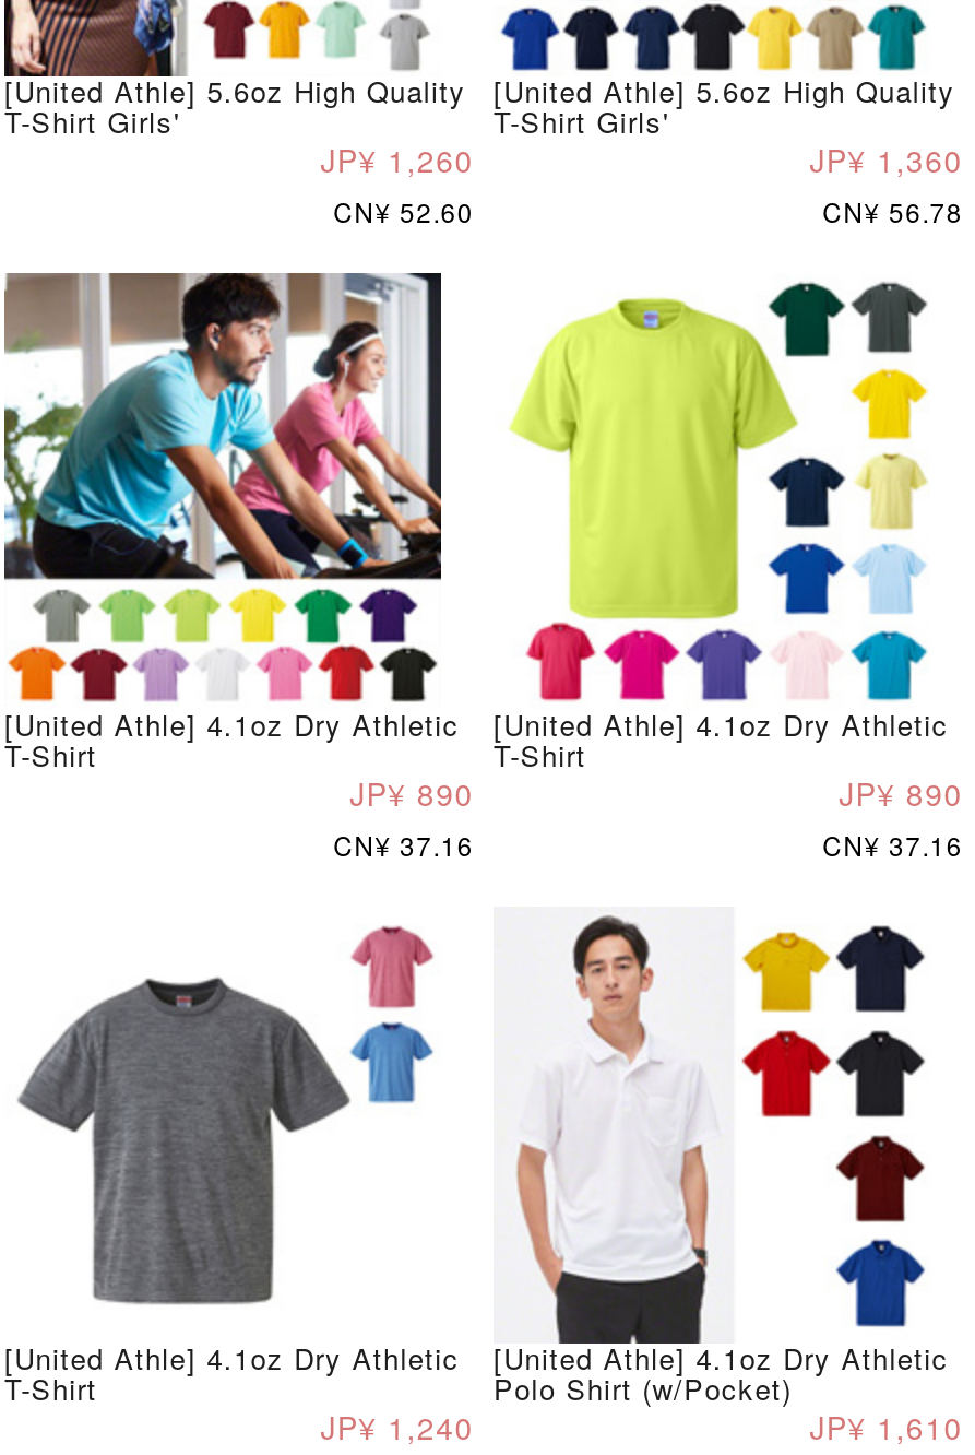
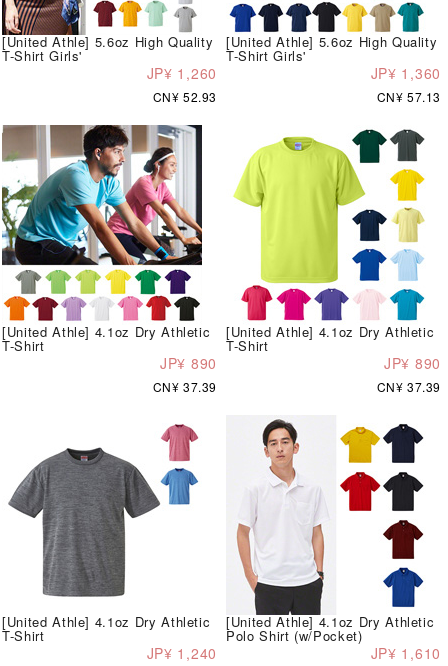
[333,193,474,230] CN¥ 52.60 -> [153,88,217,105] CN¥ 52.93
[822,193,963,230] CN¥ 56.78 -> [377,88,441,105] CN¥ 57.13
[333,827,474,864] CN¥ 37.16 -> [153,378,217,395] CN¥ 37.39
[822,827,963,864] CN¥ 37.16 -> [377,378,441,395] CN¥ 37.39

